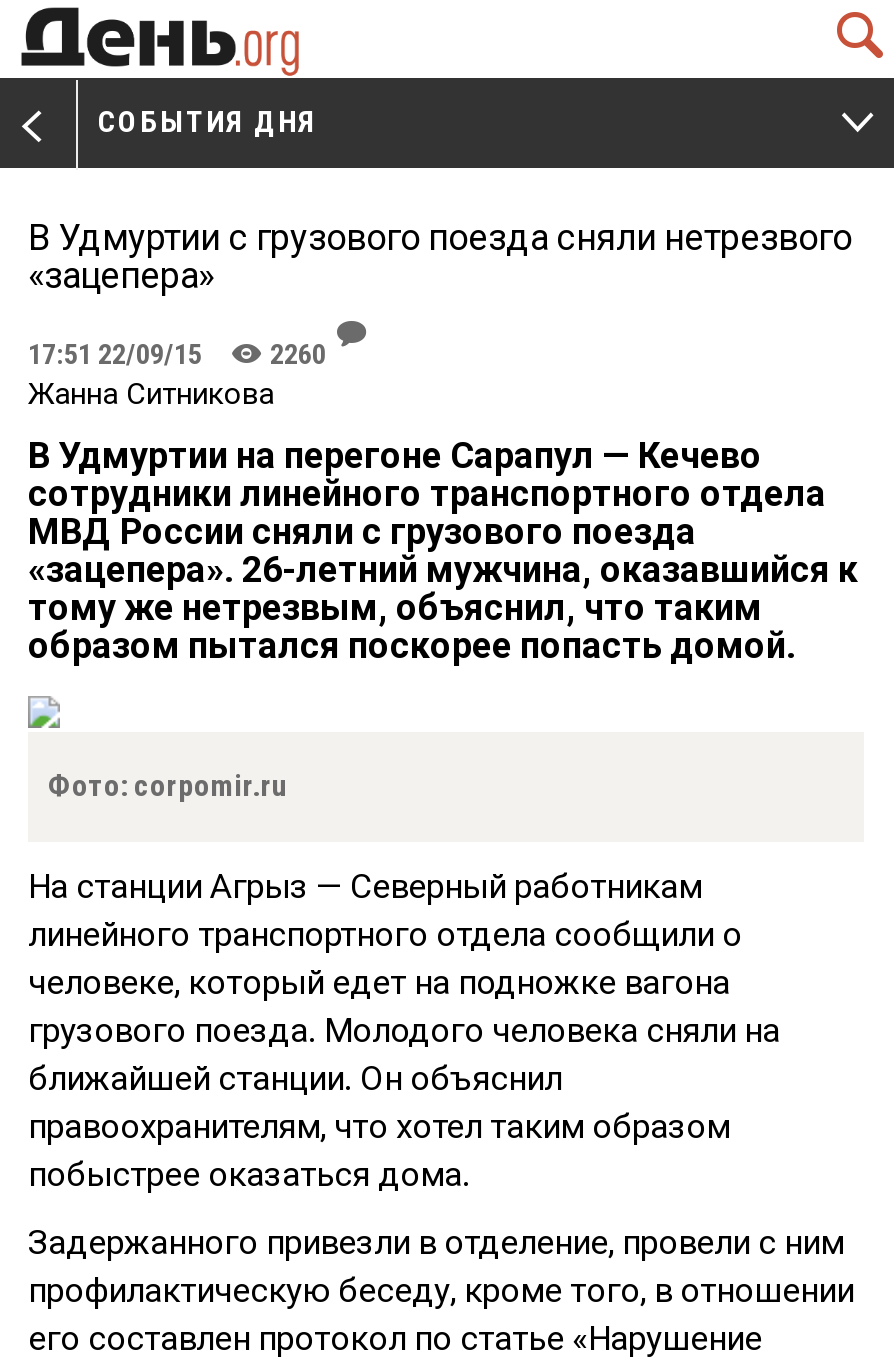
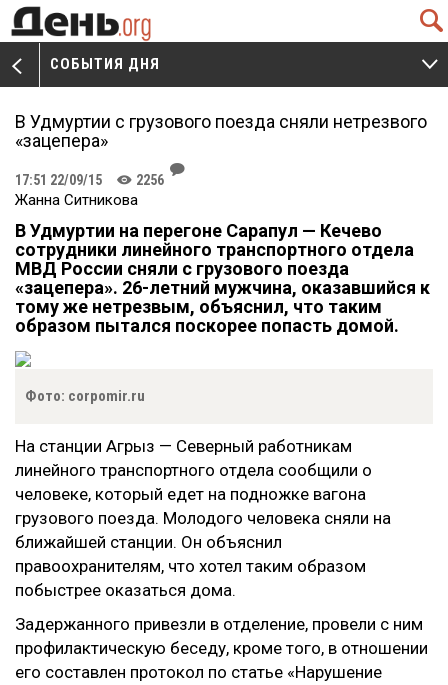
[28,338,326,370] 17:51 22/09/15 K 2260 -> [15,172,164,188] 17:51 22/09/15 K 2256

